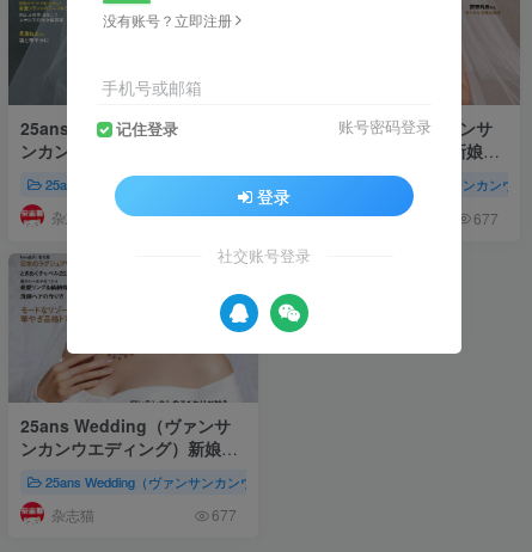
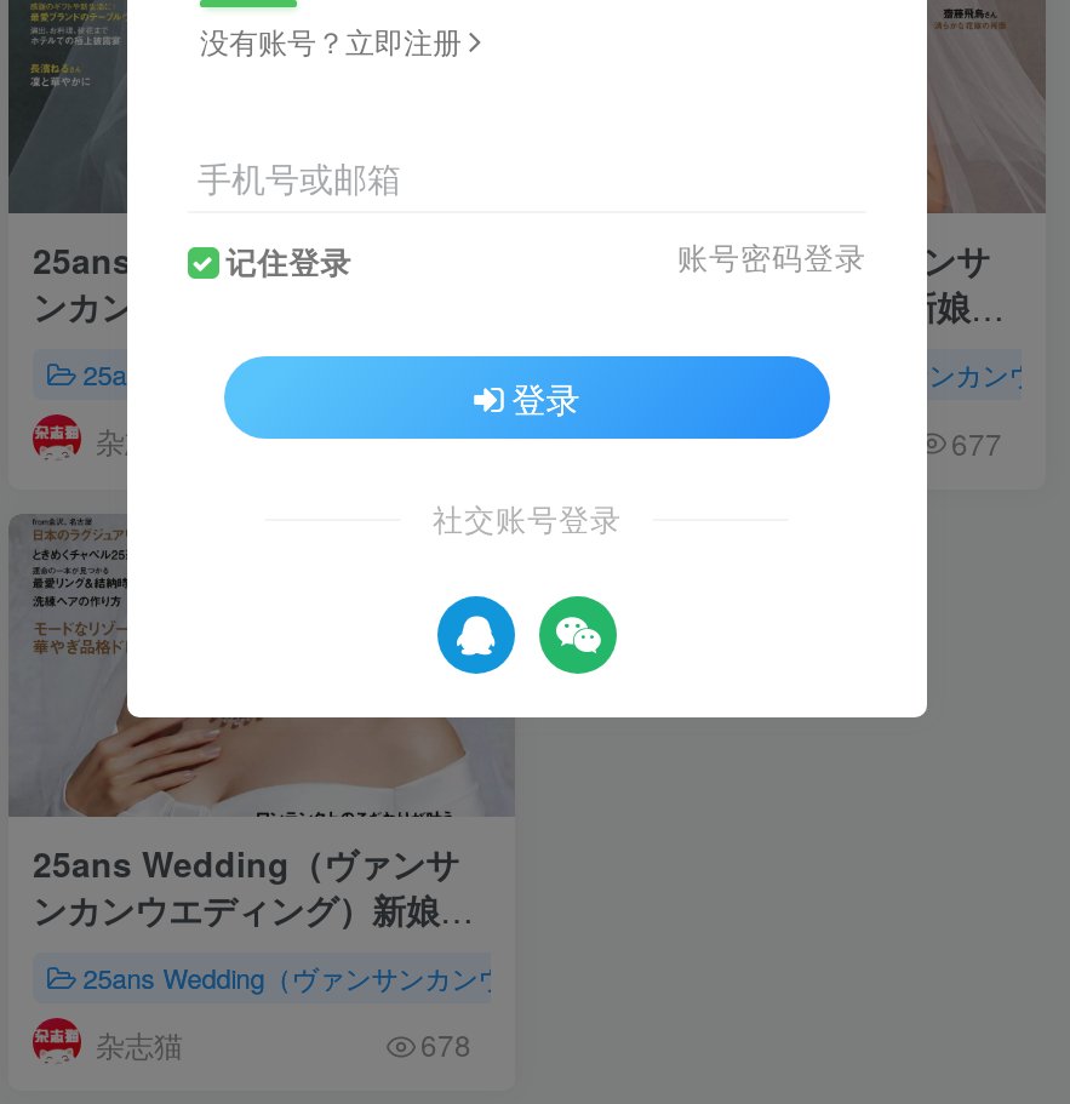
[212,504,237,525] 677 -> [420,1023,471,1064] 678

